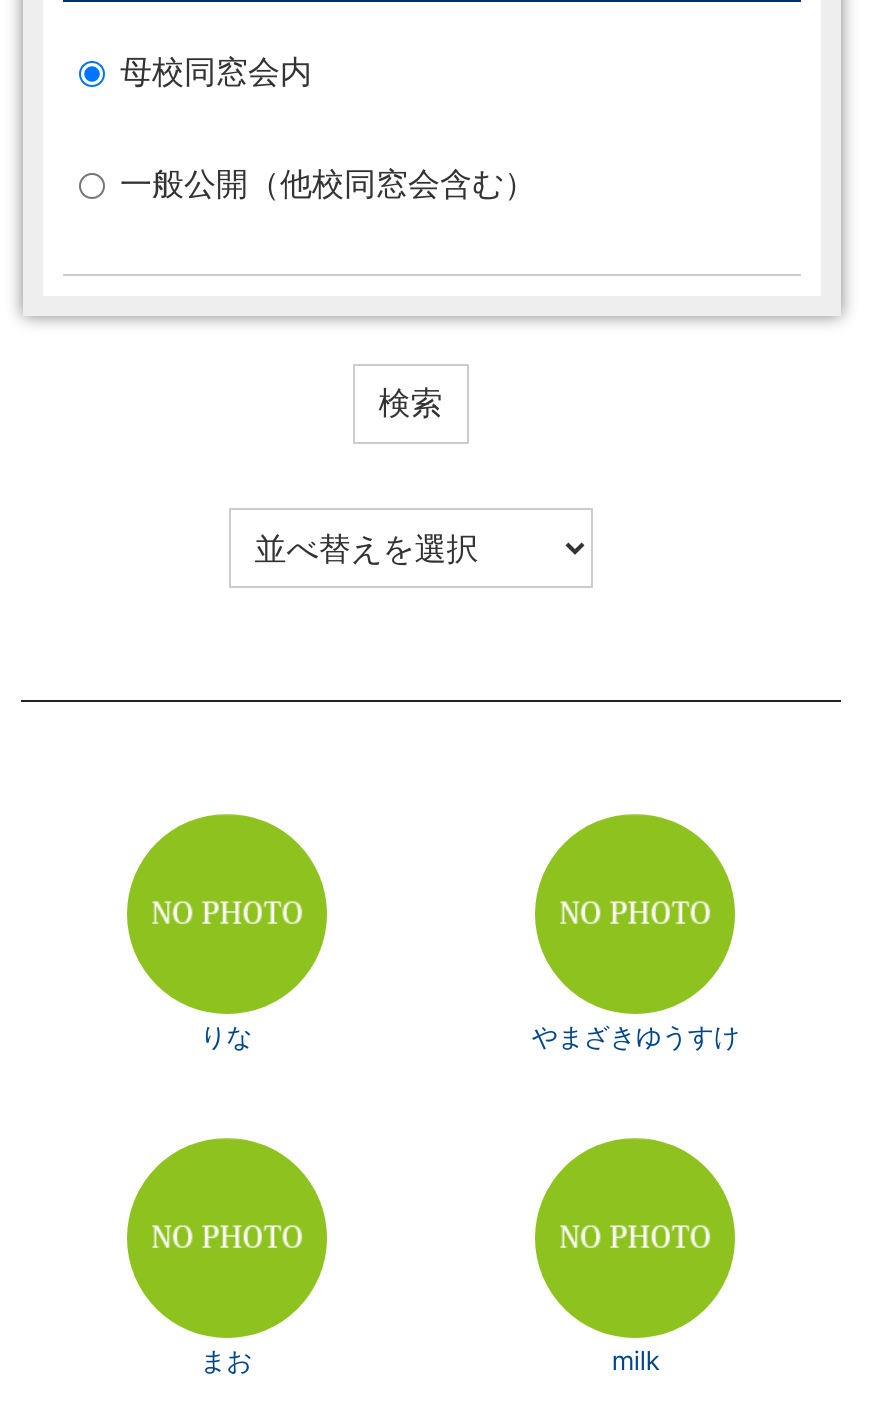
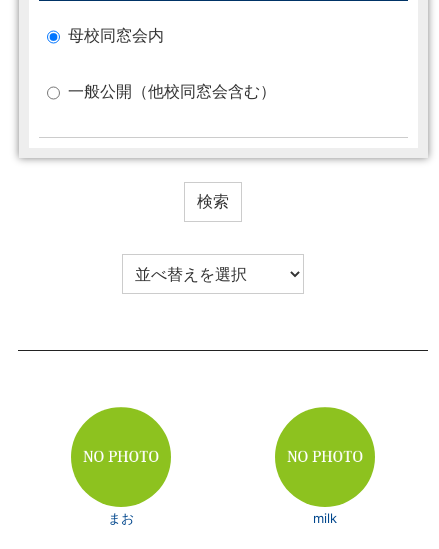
[200,1020,740,1052] りな | やまざきゆうすけ -> none

